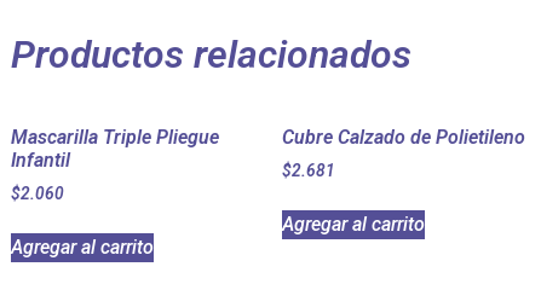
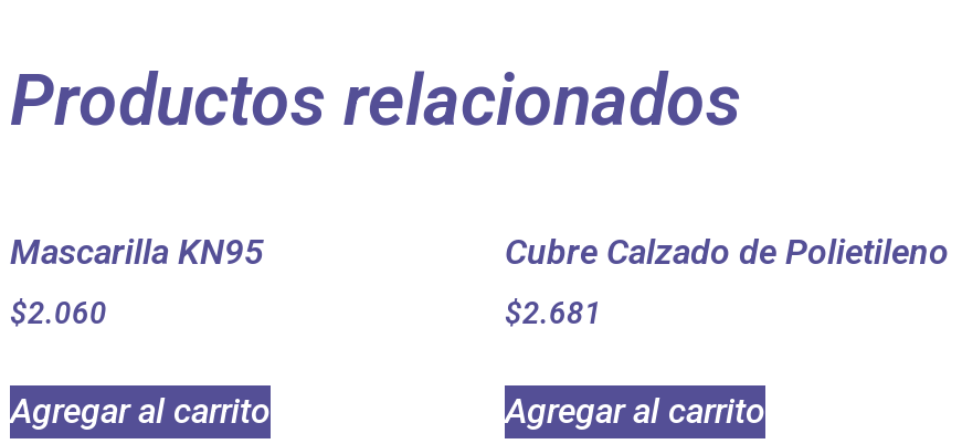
[11,126,219,172] Mascarilla Triple Pliegue | Infantil -> [10,232,264,274] Mascarilla KN95

